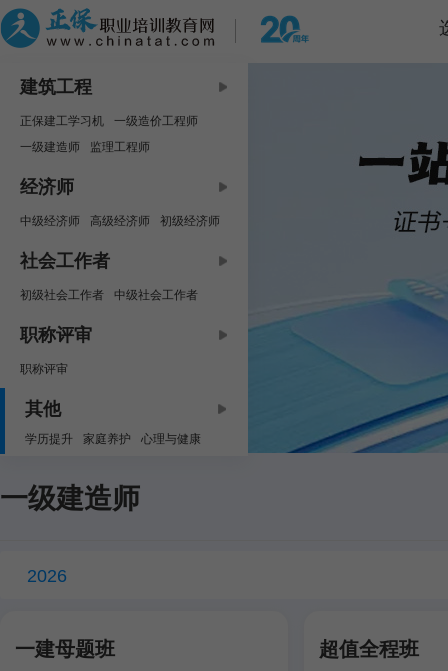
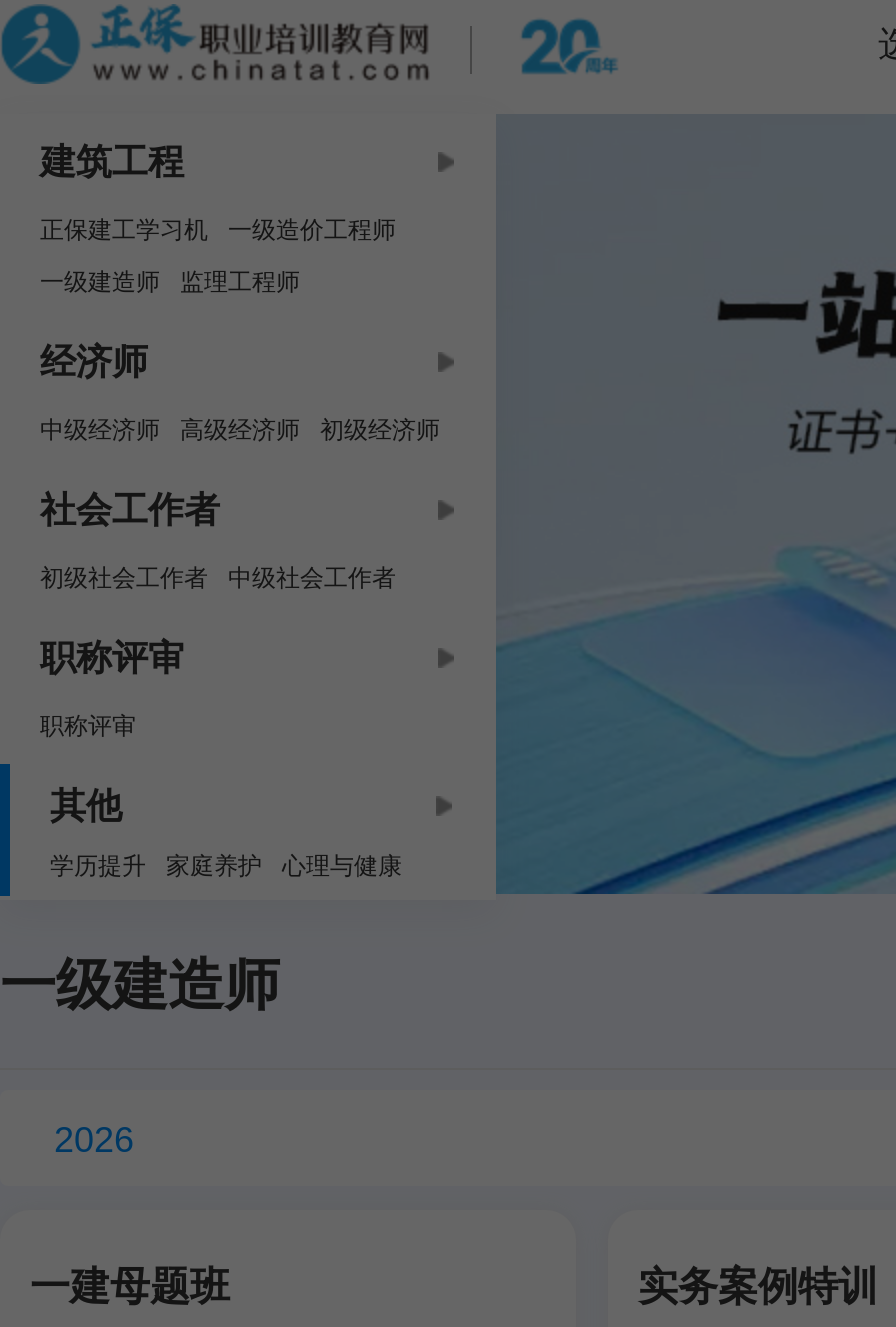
[319,638,419,660] 超值全程班 -> [638,1264,878,1308] 实务案例特训

